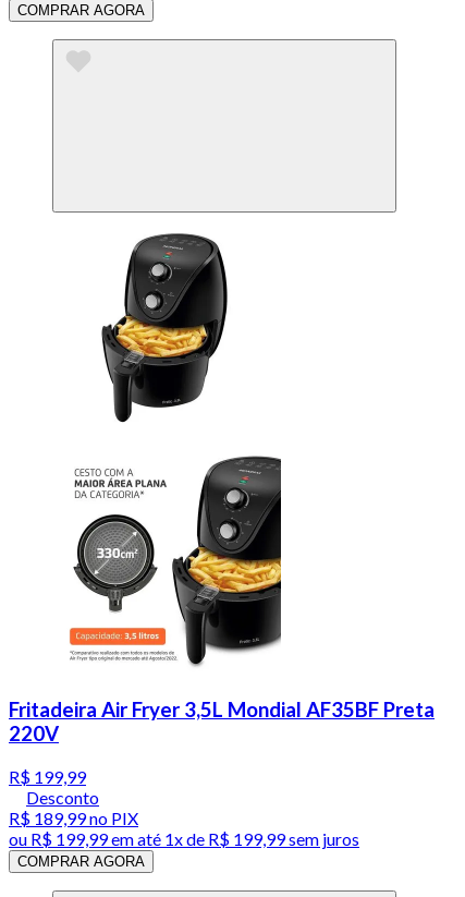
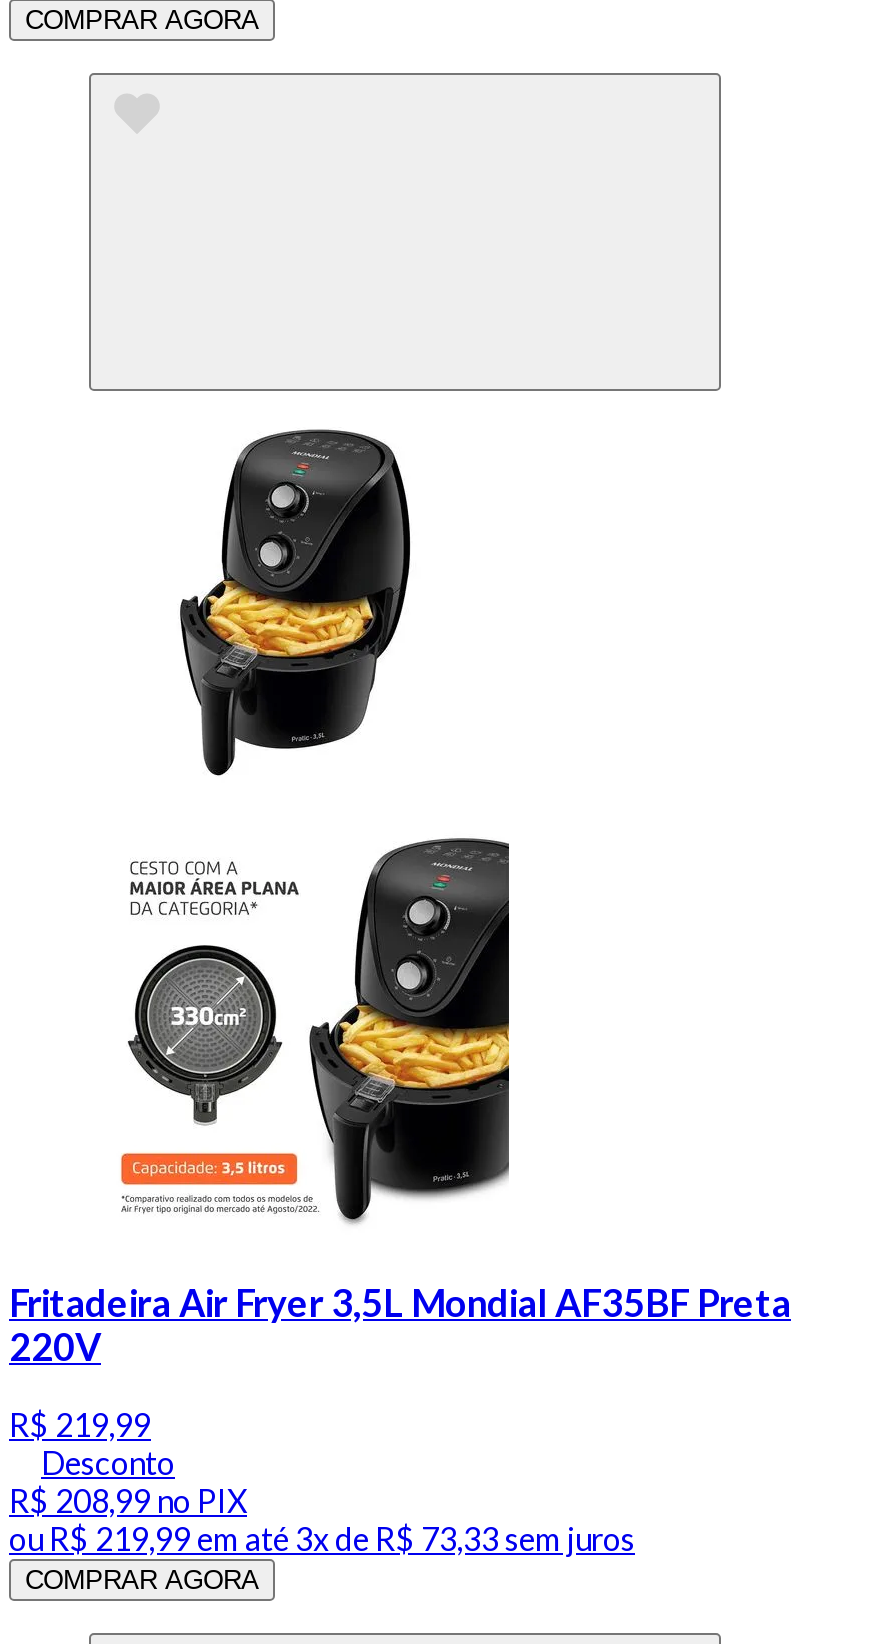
[9,766,86,787] R$ 199,99 -> [9,1406,151,1444] R$ 219,99
[9,807,138,828] R$ 189,99 no PIX -> [9,1482,247,1520] R$ 208,99 no PIX
[9,828,359,849] ou R$ 199,99 em até 1x de R$ 199,99 sem juros -> [9,1520,635,1558] ou R$ 219,99 em até 3x de R$ 73,33 sem juros

